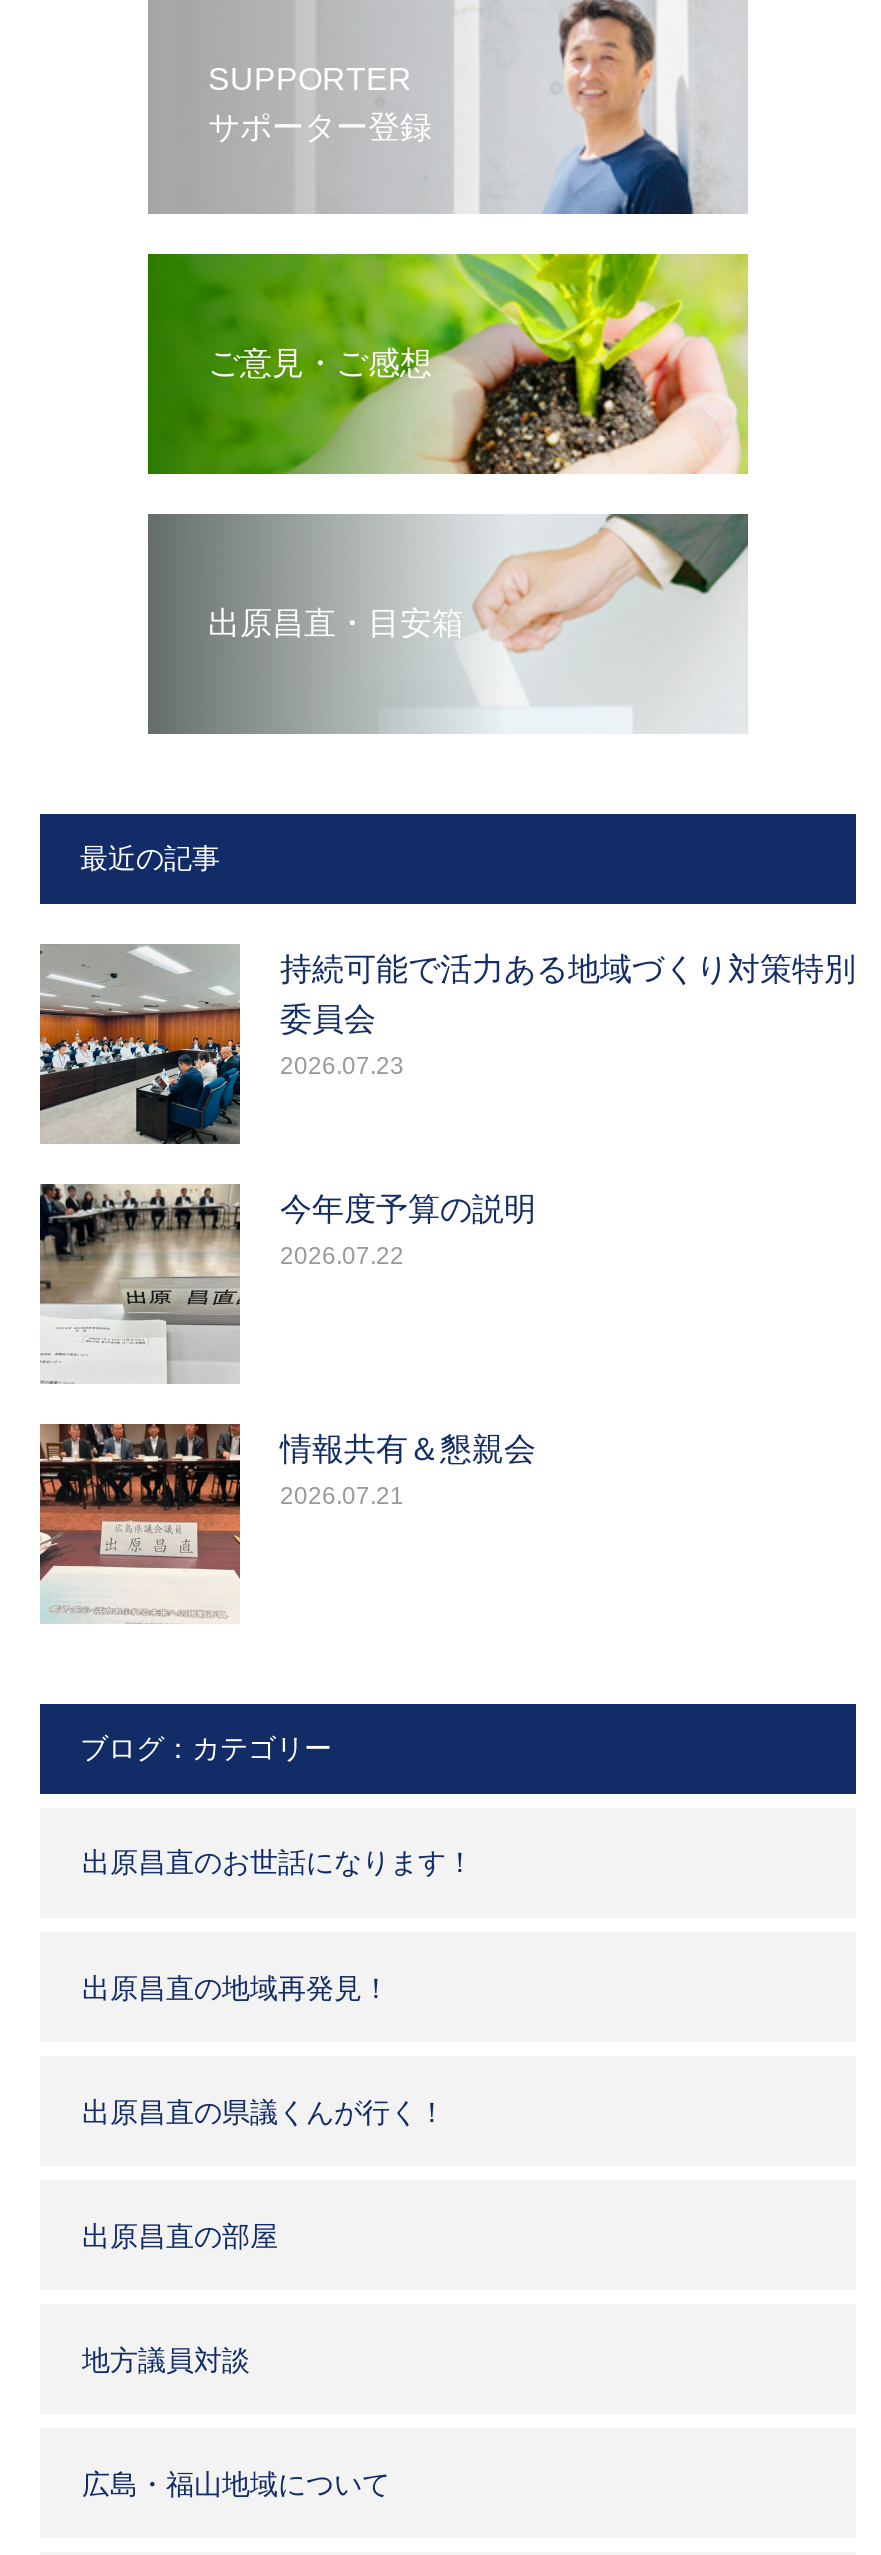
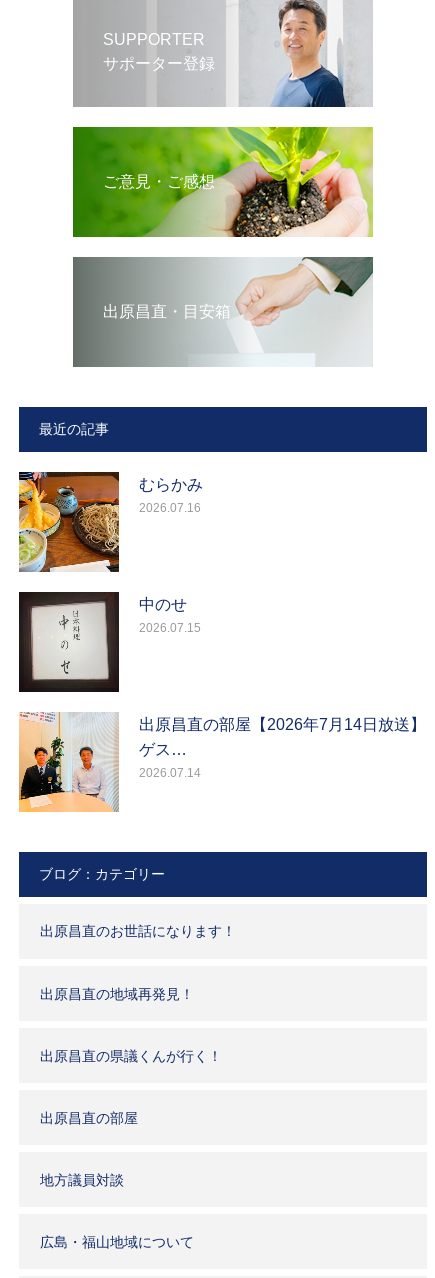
[38,944,856,1146] [image] | 持続可能で活力ある地域づくり対策特別 -> [18,471,203,572] [image] | むらかみ
[280,1001,376,1035] 委員会 -> [139,501,201,515] 2026.07.16
[280,1051,404,1079] 2026.07.23 -> [139,596,187,613] 中のせ
[38,1184,536,1384] [image] | 今年度予算の説明 -> [18,591,201,693] [image] | 2026.07.15
[280,1241,404,1269] 2026.07.22 -> [139,716,426,733] 出原昌直の部屋【2026年7月14日放送】
[38,1422,536,1624] [image] | 情報共有＆懇親会 -> [18,712,187,813] [image] | ゲス…
[280,1481,404,1509] 2026.07.21 -> [139,766,201,780] 2026.07.14

